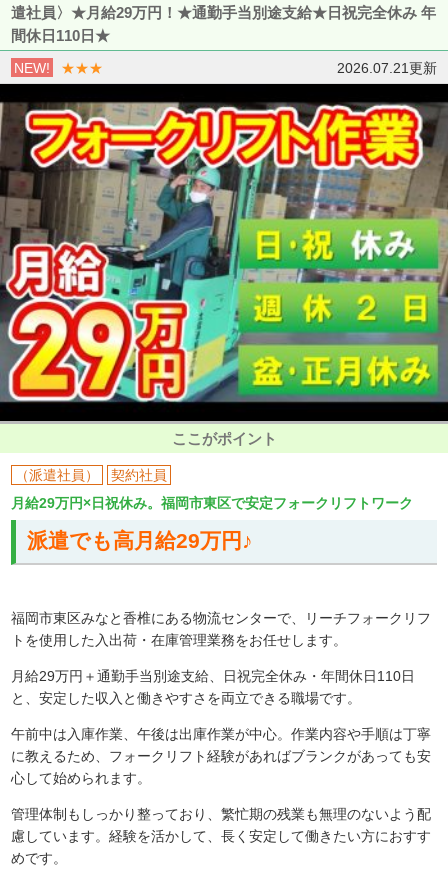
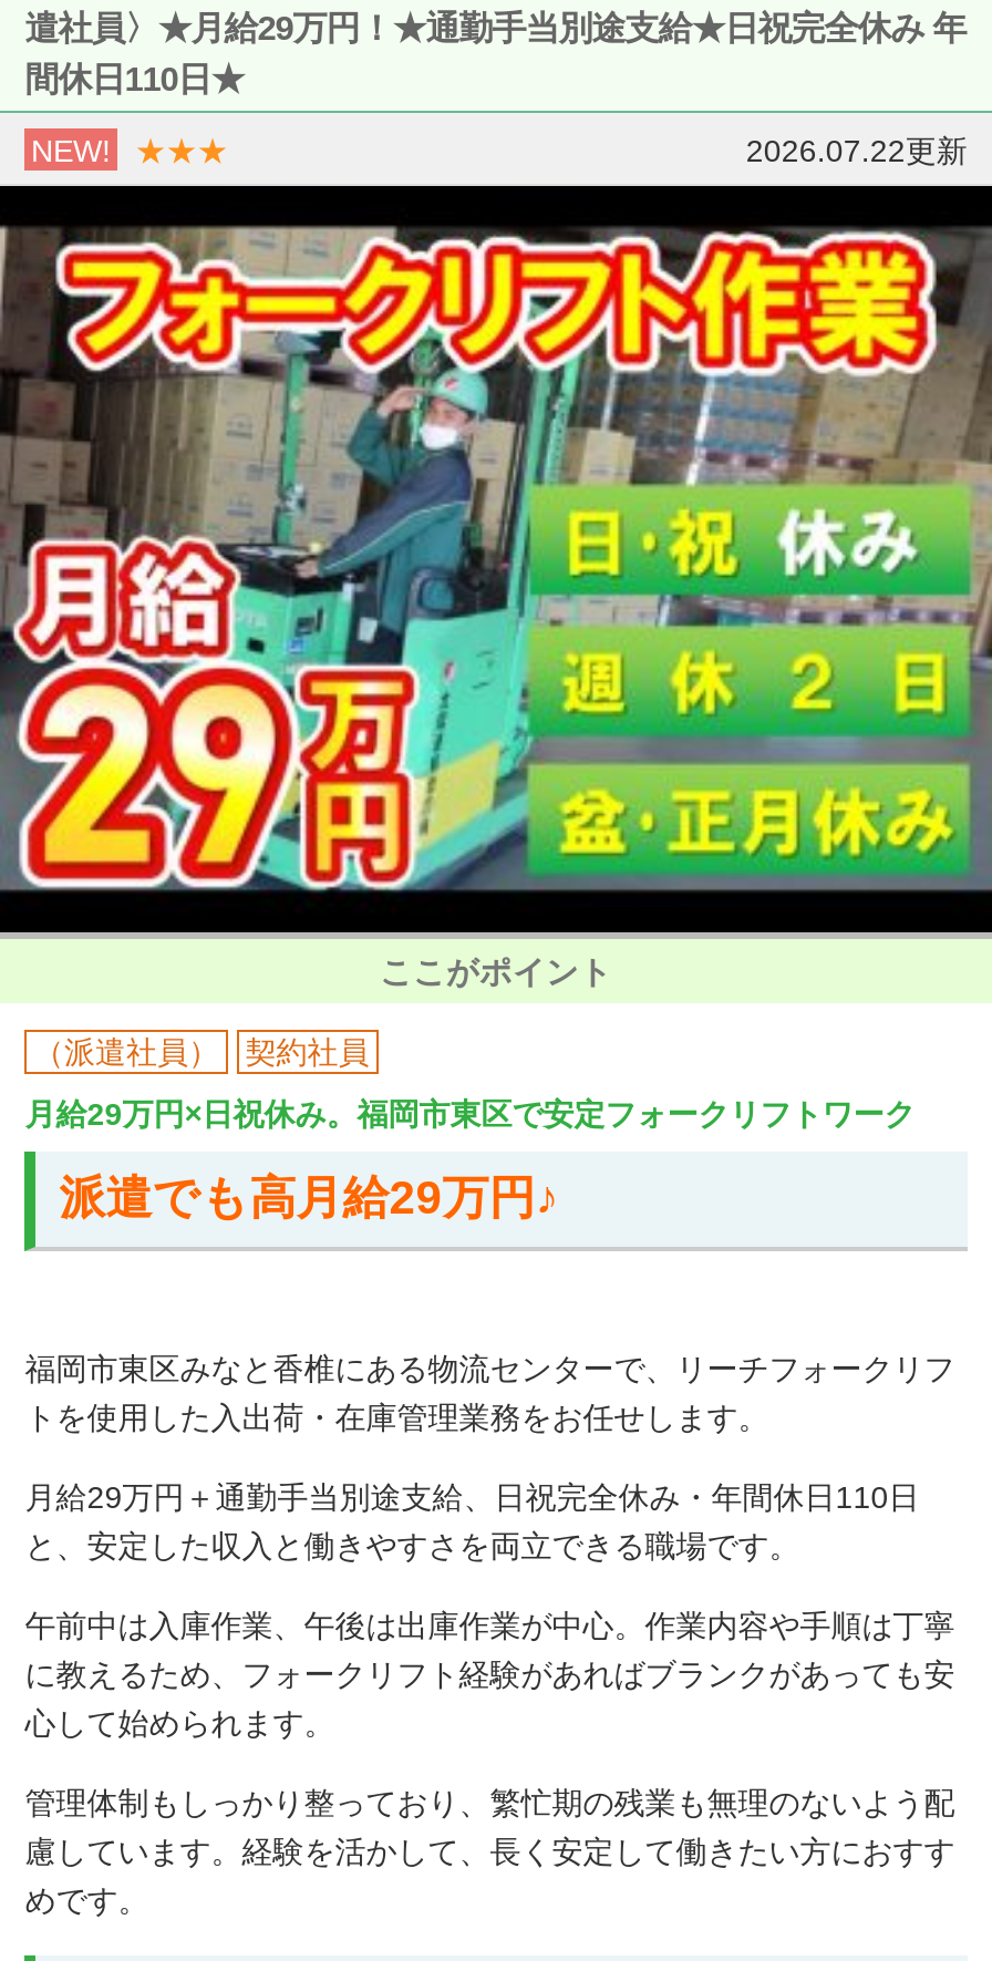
[337,60,437,76] 2026.07.21更新 -> [746,132,967,167] 2026.07.22更新

